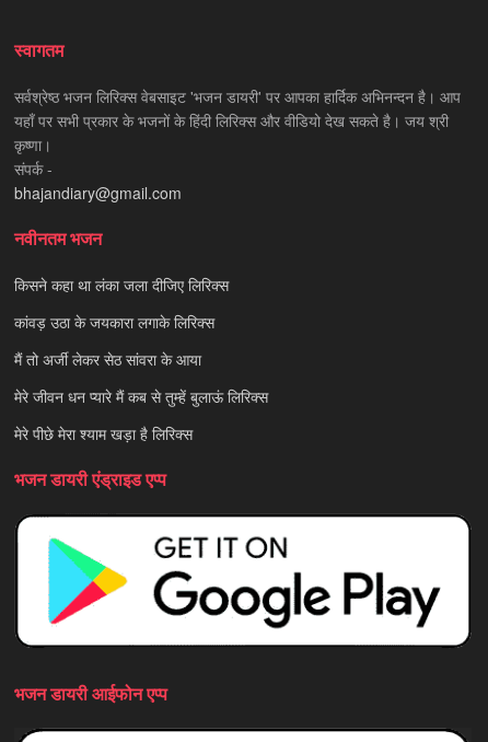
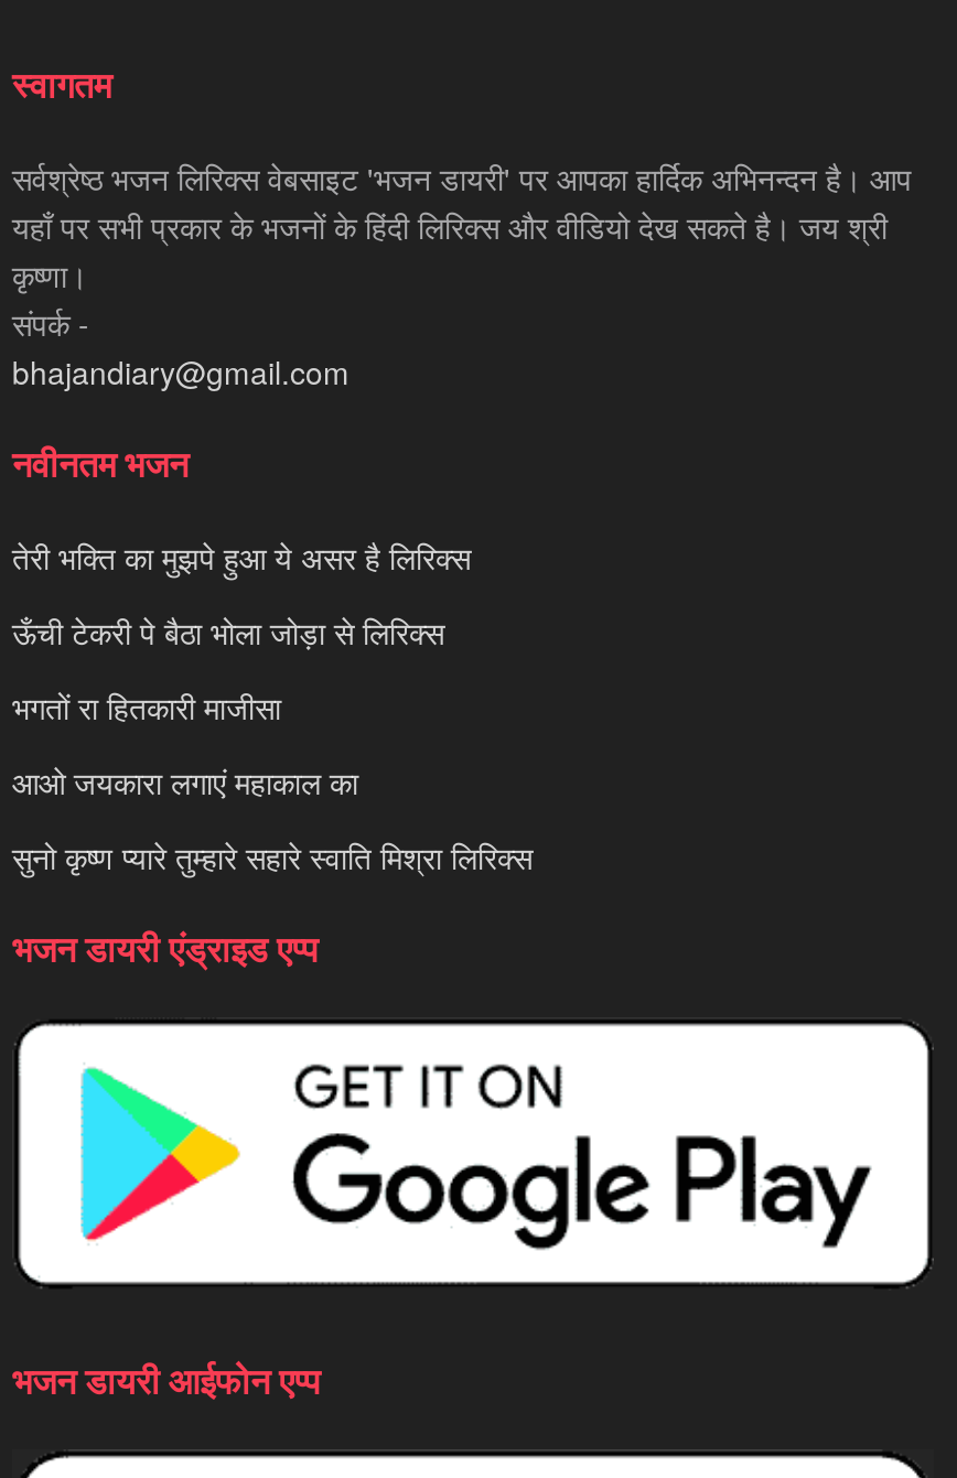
[14,274,229,296] किसने कहा था लंका जला दीजिए लिरिक्स -> [12,536,471,580] तेरी भक्ति का मुझपे हुआ ये असर है लिरिक्स
[14,311,214,333] कांवड़ उठा के जयकारा लगाके लिरिक्स -> [12,611,444,655] ऊँची टेकरी पे बैठा भोला जोड़ा से लिरिक्स
[14,349,201,370] मैं तो अर्जी लेकर सेठ सांवरा के आया -> [12,686,281,730] भगतों रा हितकारी माजीसा
[14,386,268,408] मेरे जीवन धन प्यारे मैं कब से तुम्हें बुलाऊं लिरिक्स -> [12,760,358,805] आओ जयकारा लगाएं महाकाल का
[14,423,193,445] मेरे पीछे मेरा श्याम खड़ा है लिरिक्स -> [12,835,533,880] सुनो कृष्ण प्यारे तुम्हारे सहारे स्वाति मिश्रा लिरिक्स

